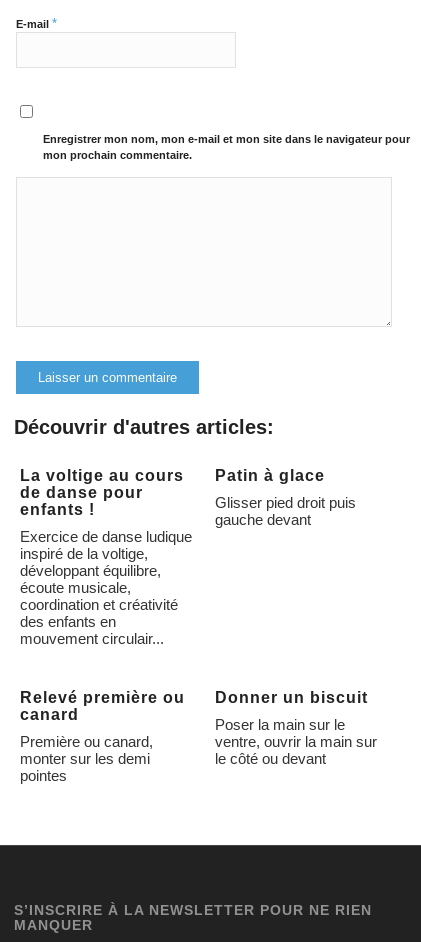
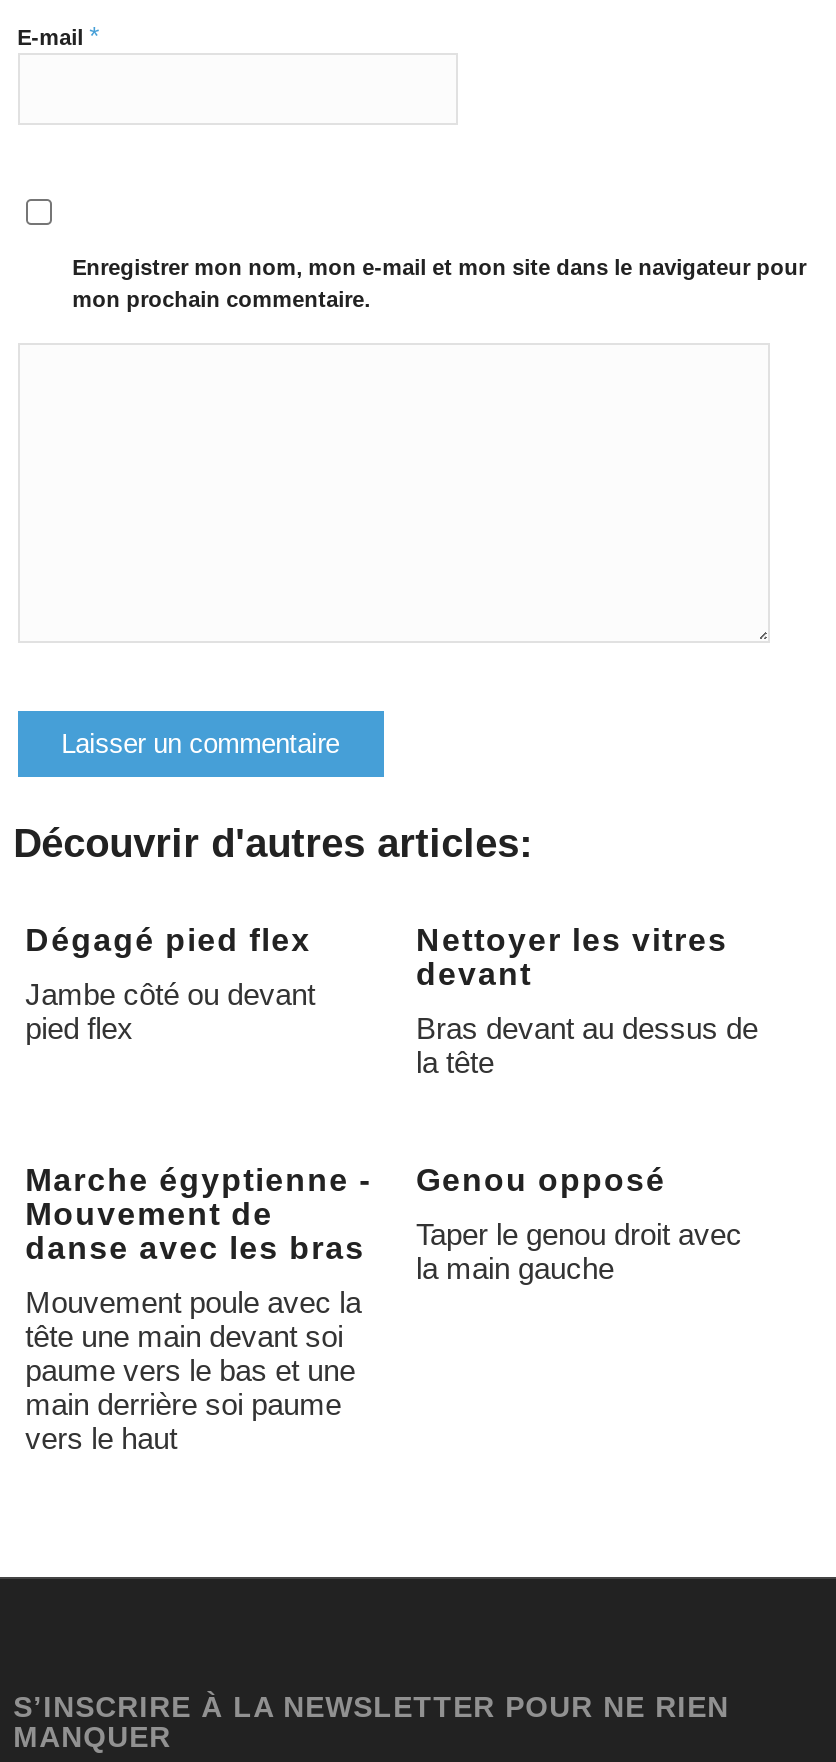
[20,467,184,518] La voltige au cours | de danse pour | enfants ! -> [25,923,311,957] Dégagé pied flex
[215,467,325,484] Patin à glace -> [416,923,728,991] Nettoyer les vitres | devant
[215,494,356,528] Glisser pied droit puis | gauche devant -> [416,1011,758,1079] Bras devant au dessus de | la tête
[20,528,192,647] Exercice de danse ludique | inspiré de la voltige, | développant équilibre, | écoute musicale, | coordination et créativité | des enfants en | mouvement circulair... -> [25,977,315,1045] Jambe côté ou devant | pied flex
[20,689,185,723] Relevé première ou | canard -> [25,1163,371,1265] Marche égyptienne - | Mouvement de | danse avec les bras
[215,689,368,706] Donner un biscuit -> [416,1163,666,1197] Genou opposé
[215,716,377,767] Poser la main sur le | ventre, ouvrir la main sur | le côté ou devant -> [416,1217,742,1285] Taper le genou droit avec | la main gauche
[20,733,153,784] Première ou canard, | monter sur les demi | pointes -> [25,1285,361,1455] Mouvement poule avec la | tête une main devant soi | paume vers le bas et une | main derrière soi paume | vers le haut

